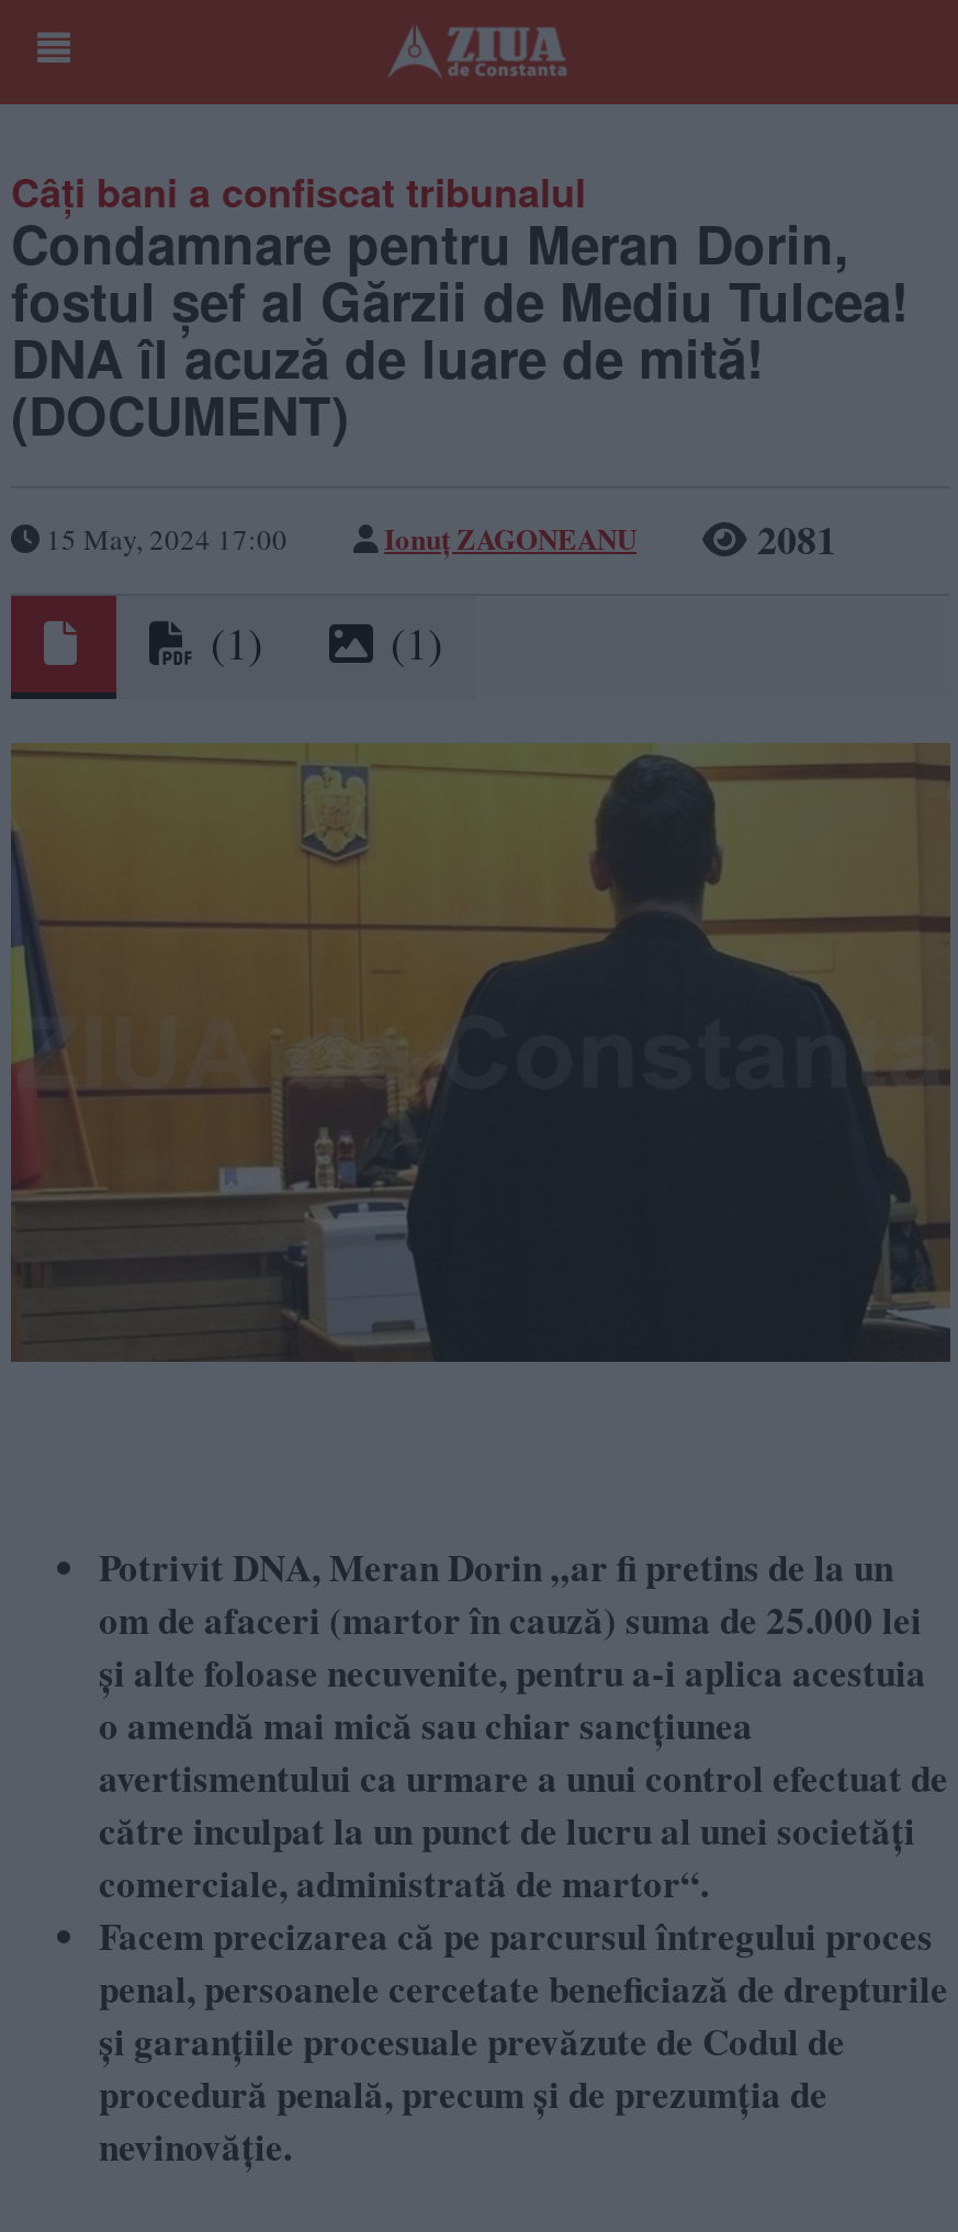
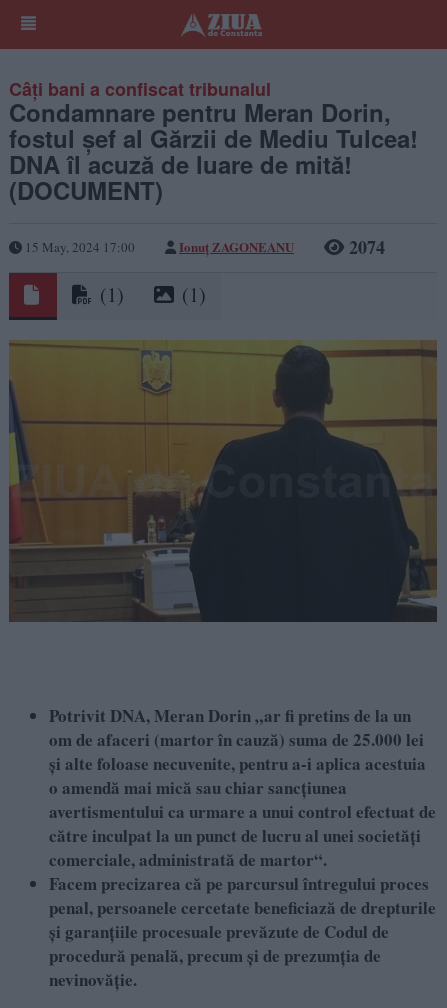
[746,509,836,566] 2081 -> [344,233,385,259] 2074

